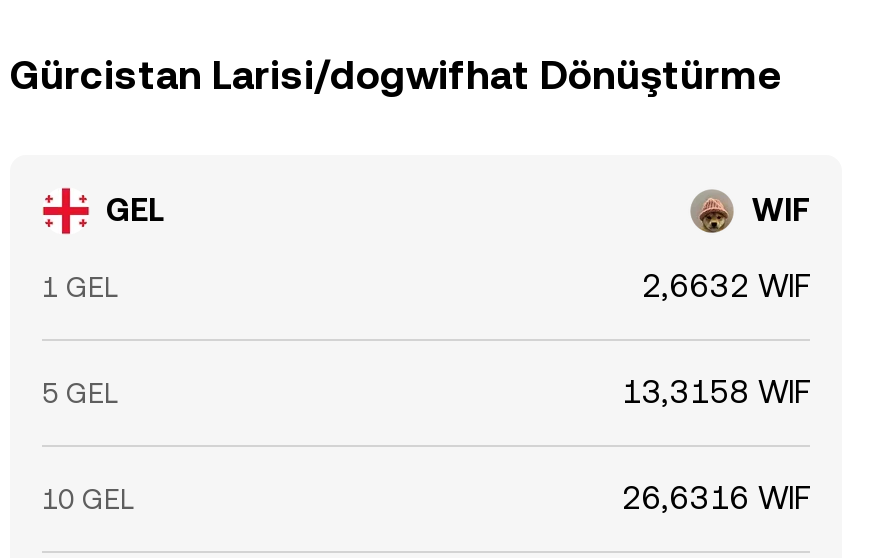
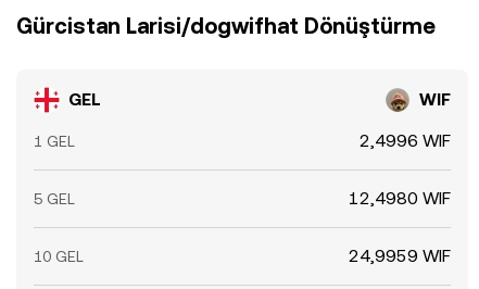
[642,267,810,305] 2,6632 WIF -> [360,130,451,151] 2,4996 WIF
[622,373,810,411] 13,3158 WIF -> [349,188,451,209] 12,4980 WIF
[622,479,810,517] 26,6316 WIF -> [349,246,451,266] 24,9959 WIF

